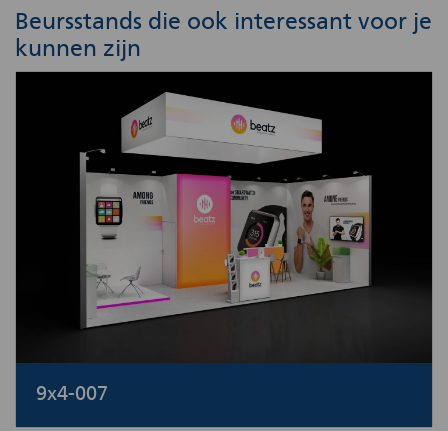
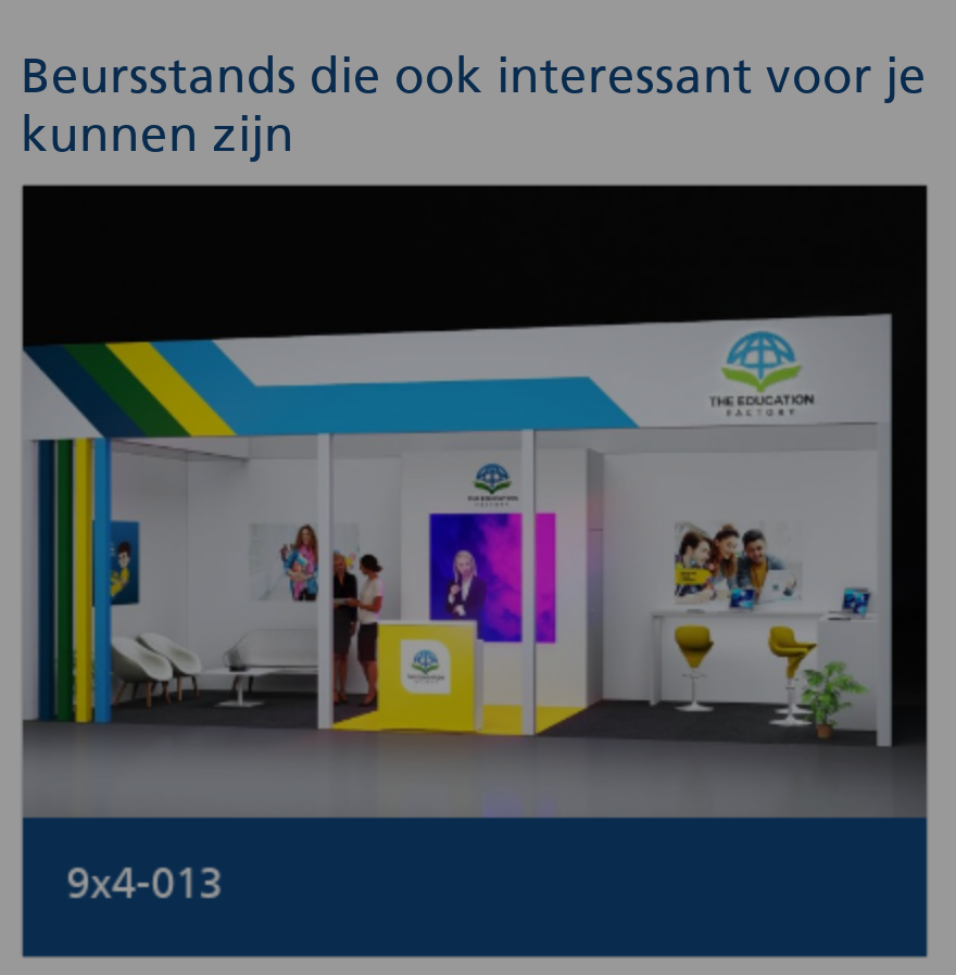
[15,91,432,364] [image] -> [21,229,929,820] [image]

